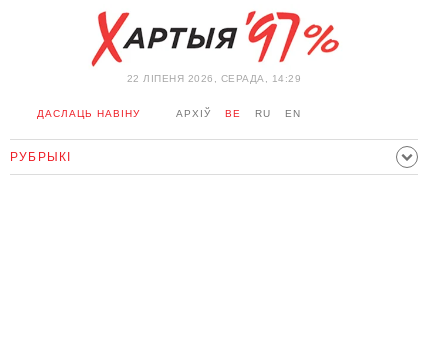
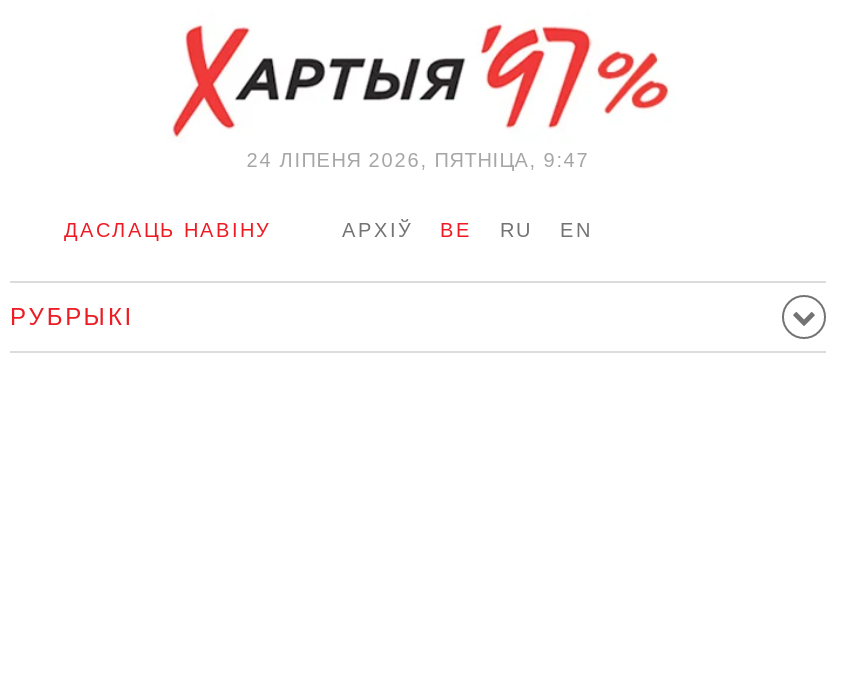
[127,73,301,84] 22 ЛIПЕНЯ 2026, СЕРАДА, 14:29 -> [246,149,590,171] 24 ЛIПЕНЯ 2026, ПЯТНІЦА, 9:47

